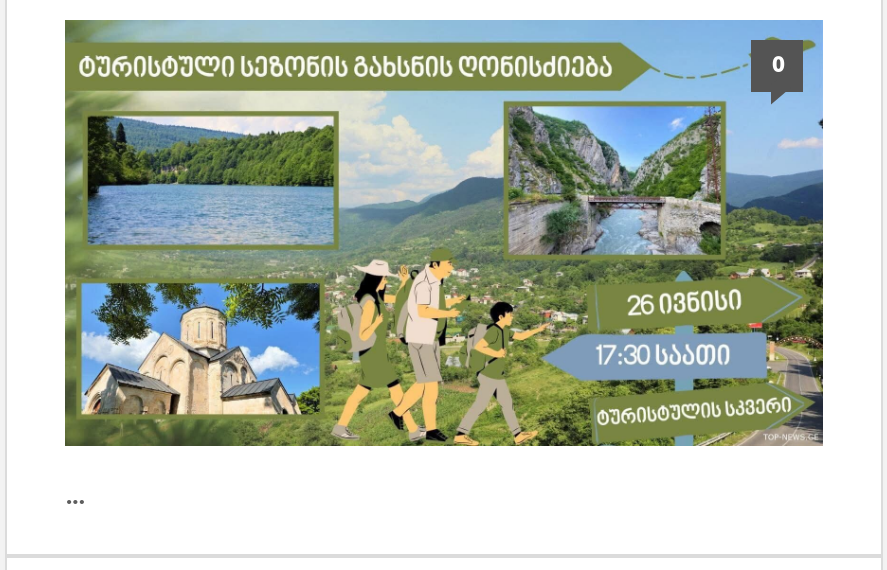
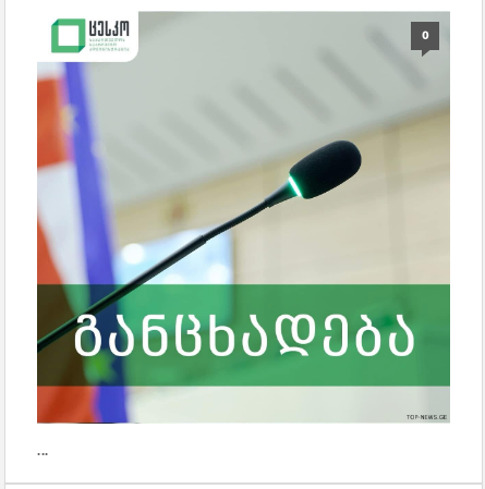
[63,18,825,448] [image] -> [36,11,451,425] [image]

